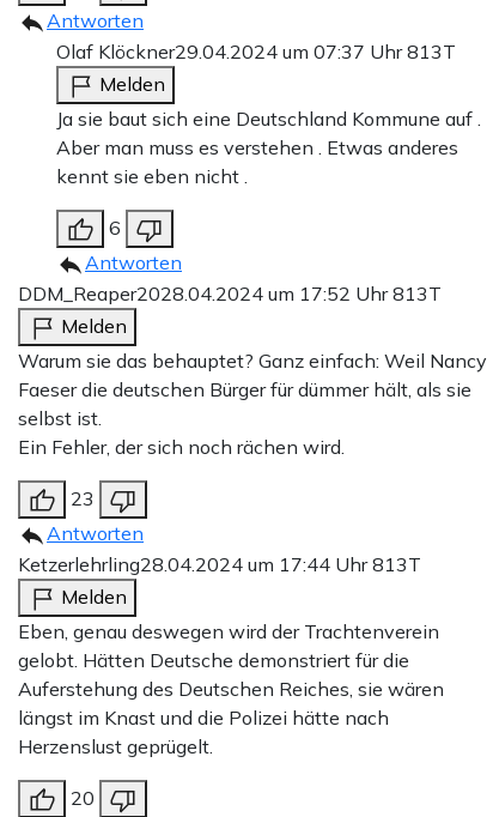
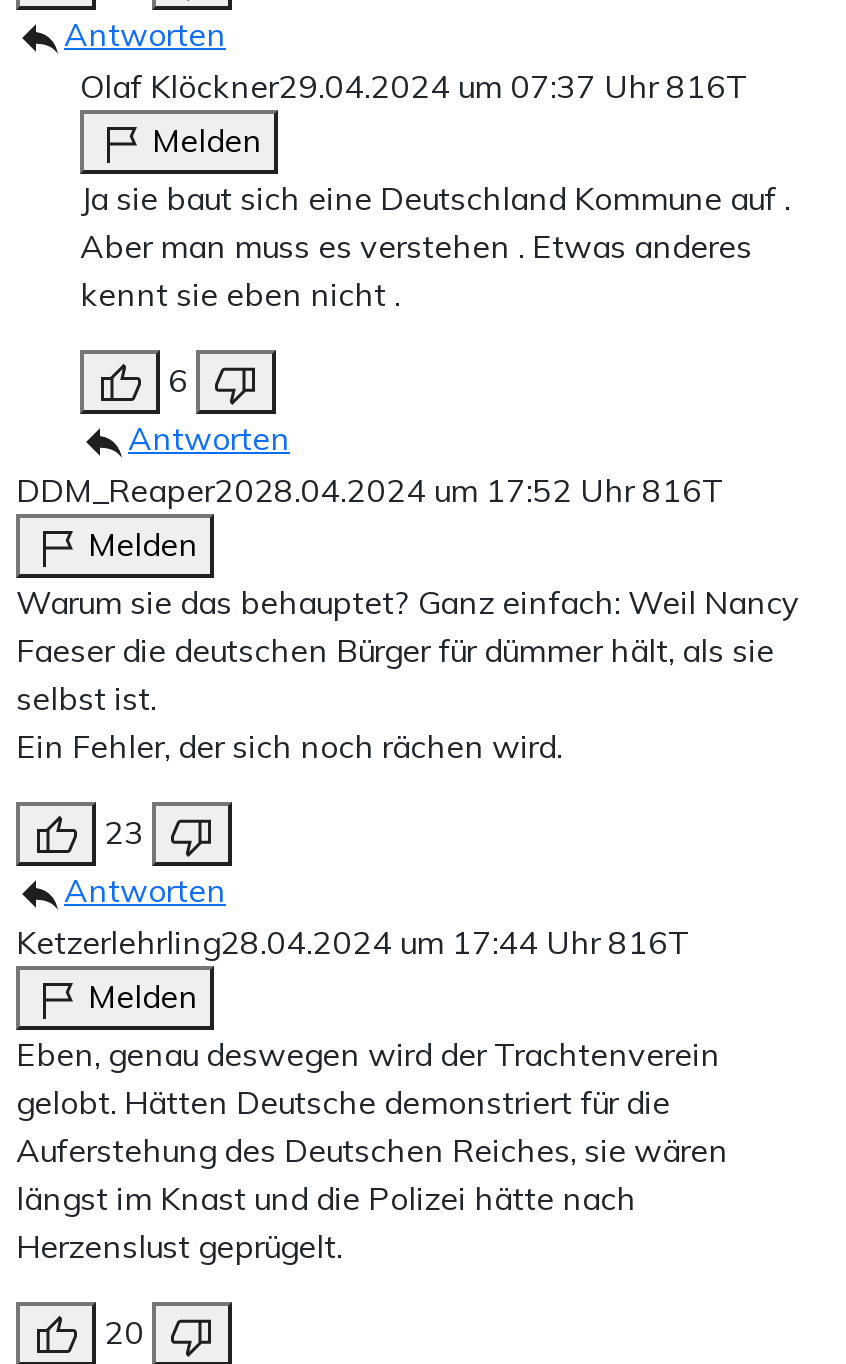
[56,40,456,64] Olaf Klöckner29.04.2024 um 07:37 Uhr 813T -> [80,66,748,106] Olaf Klöckner29.04.2024 um 07:37 Uhr 816T
[18,282,442,306] DDM_Reaper2028.04.2024 um 17:52 Uhr 813T -> [16,470,724,510] DDM_Reaper2028.04.2024 um 17:52 Uhr 816T
[18,552,421,576] Ketzerlehrling28.04.2024 um 17:44 Uhr 813T -> [16,922,690,962] Ketzerlehrling28.04.2024 um 17:44 Uhr 816T

